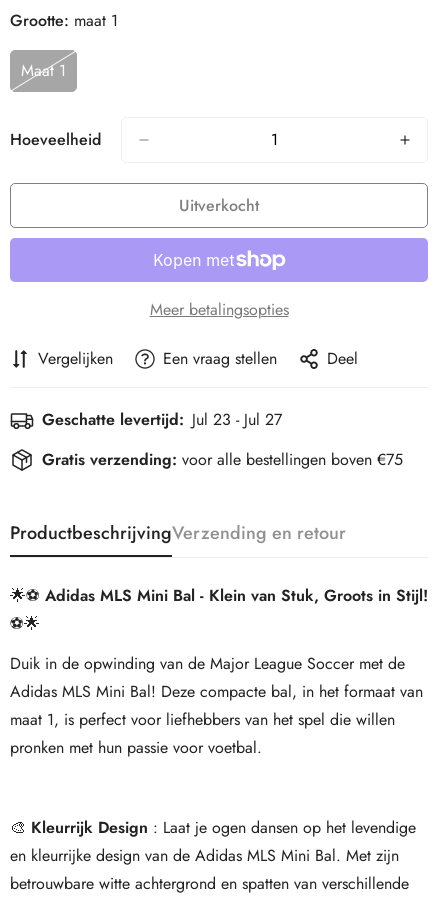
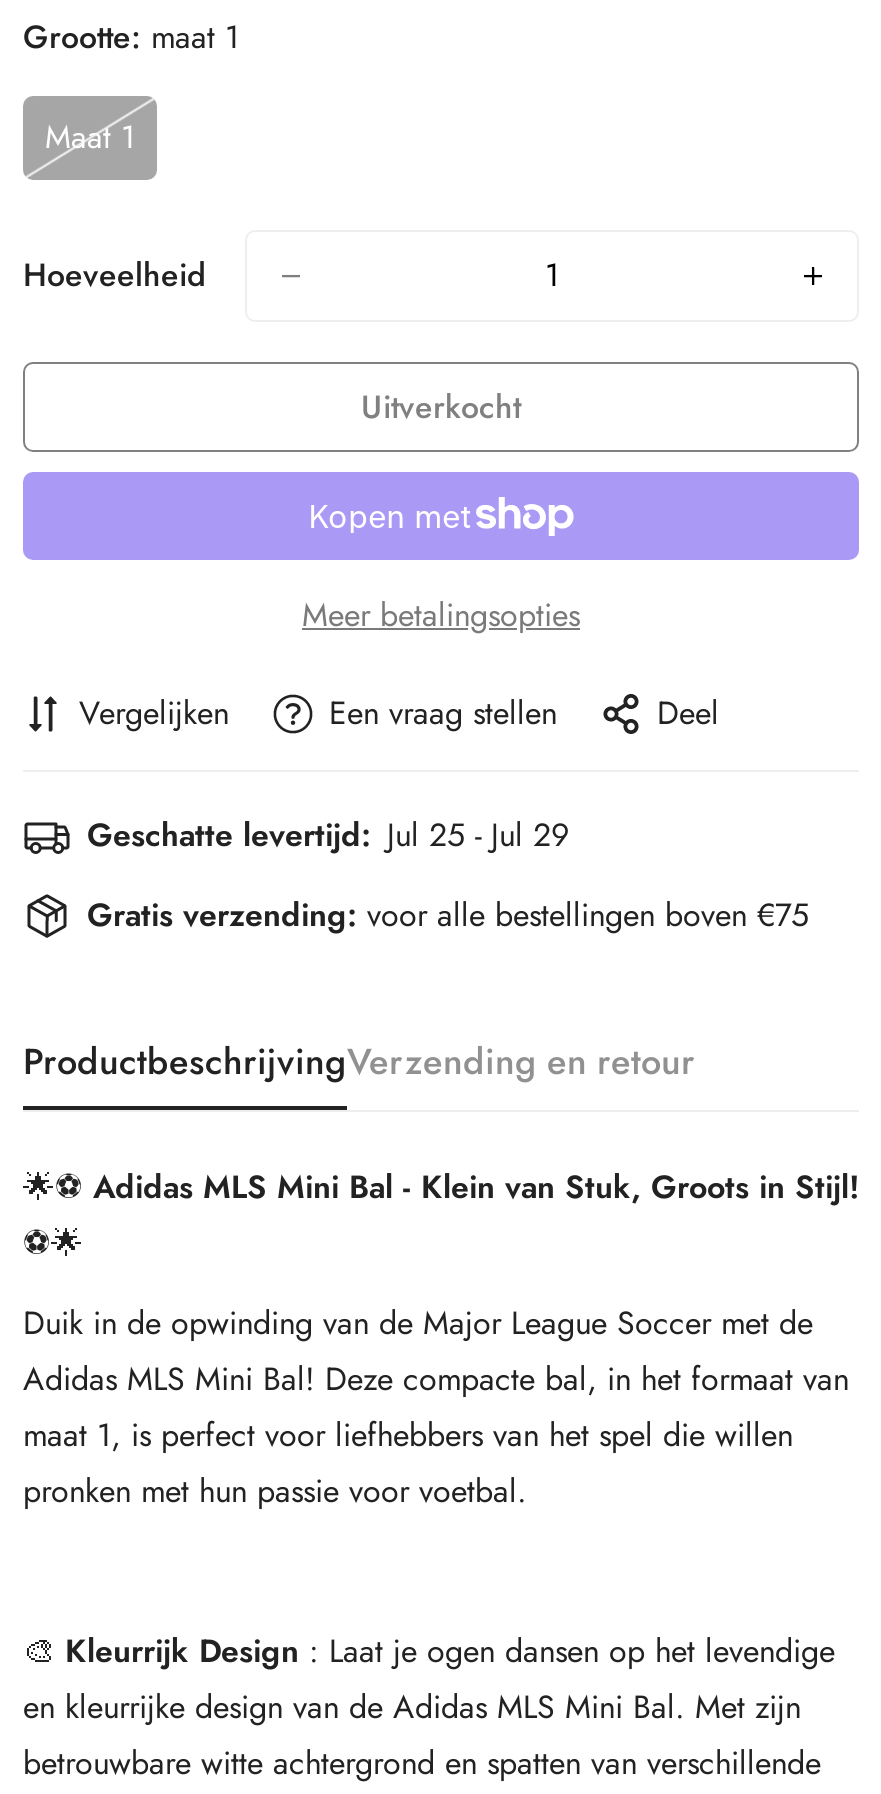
[42,408,282,431] Geschatte levertijd: Jul 23 - Jul 27 -> [87,812,569,858] Geschatte levertijd: Jul 25 - Jul 29

